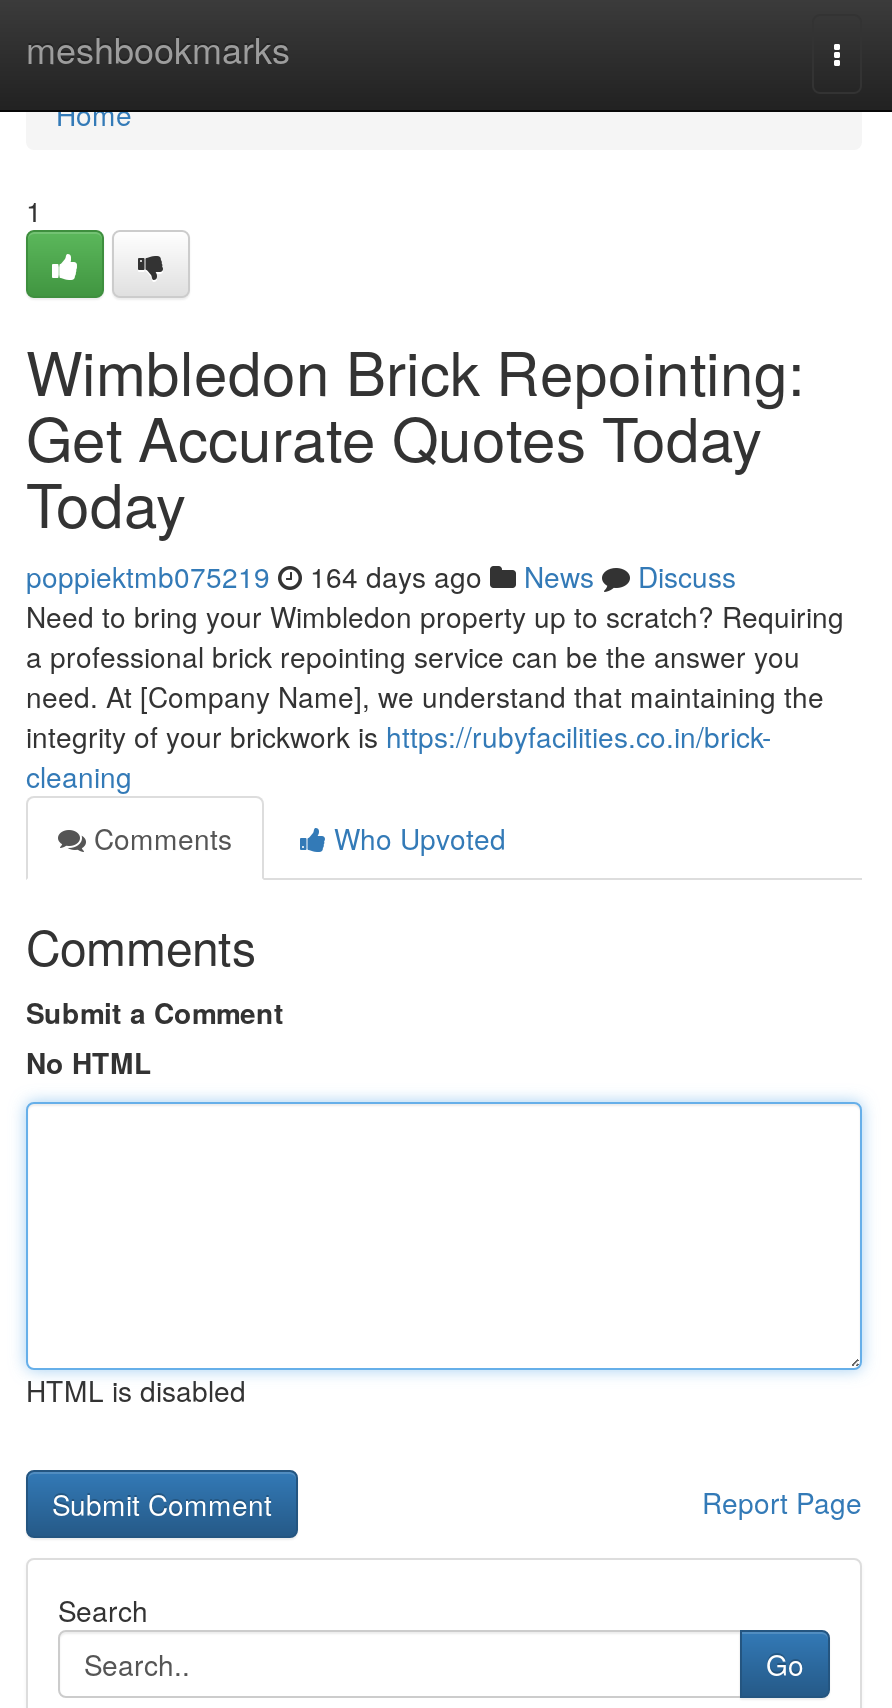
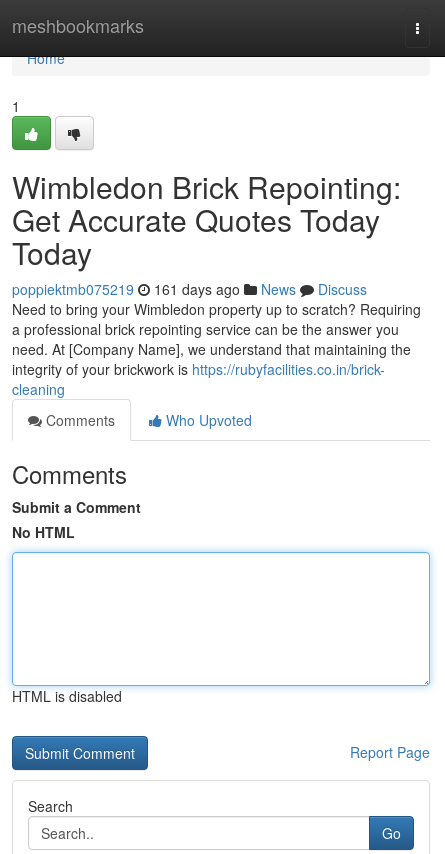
[26,556,736,596] poppiektmb075219 164 days ago News Discuss -> [12,279,367,299] poppiektmb075219 161 days ago News Discuss

